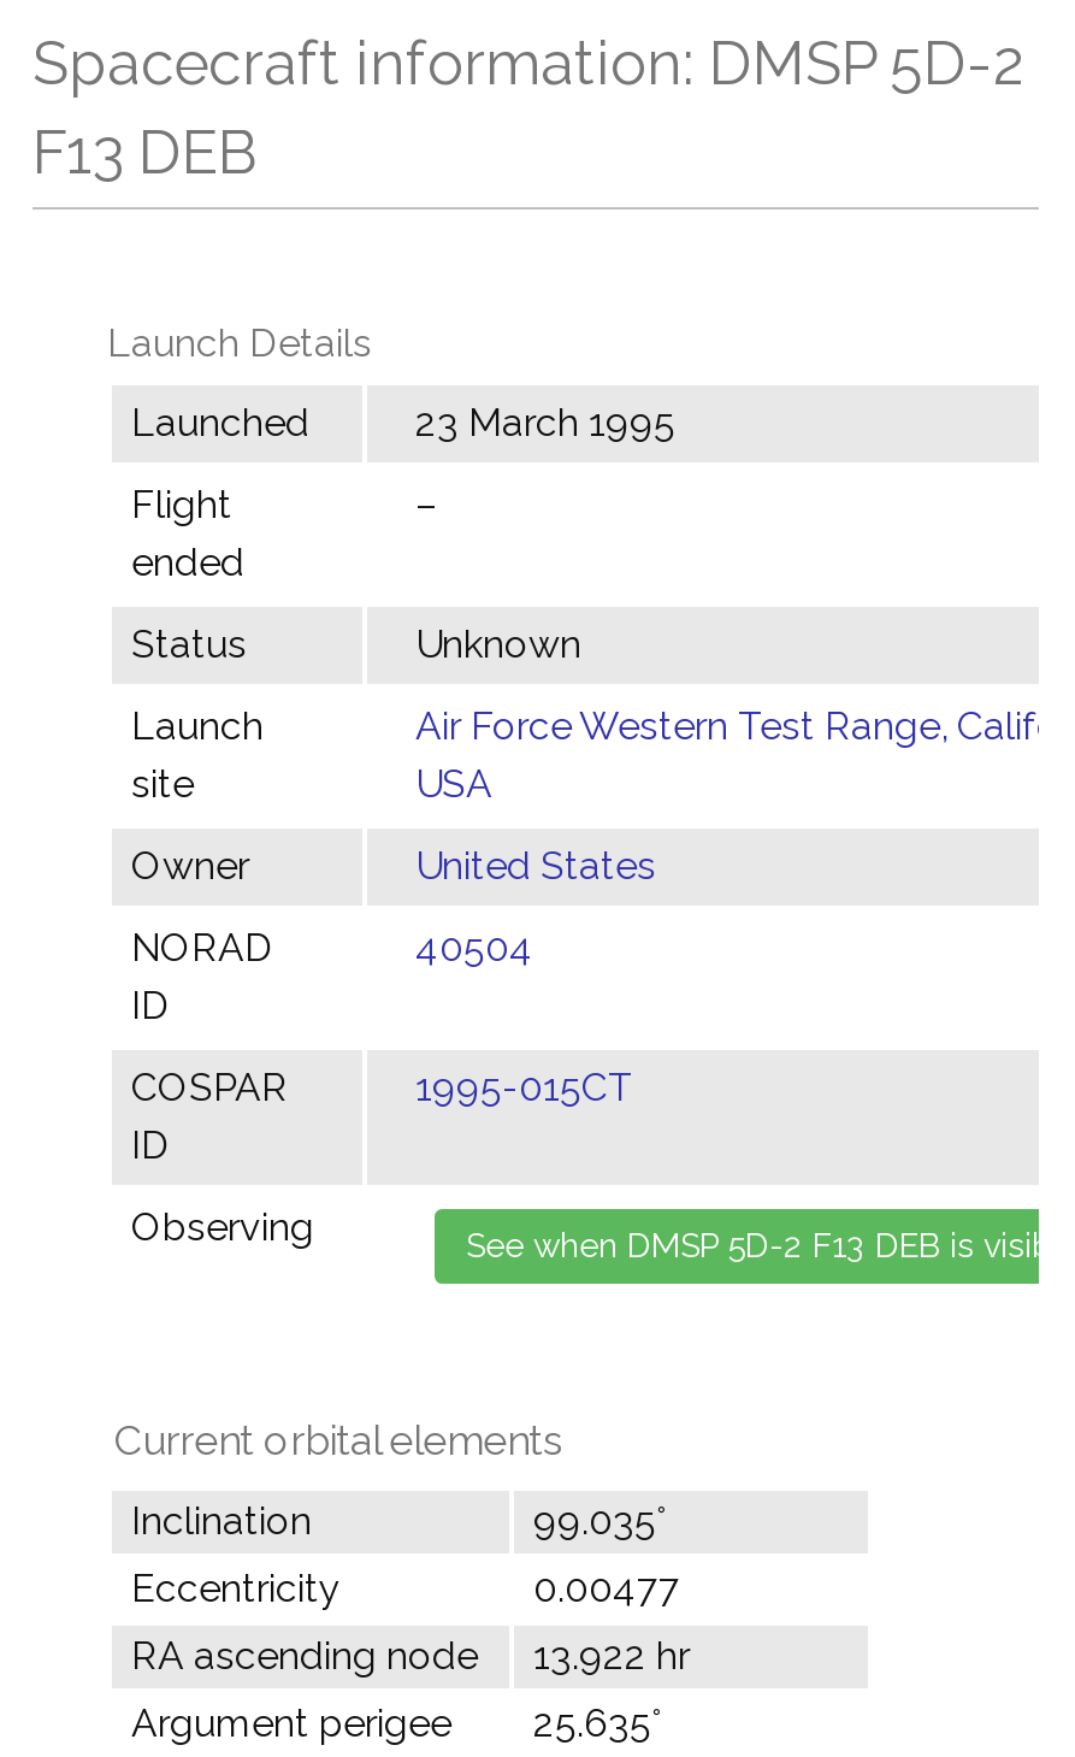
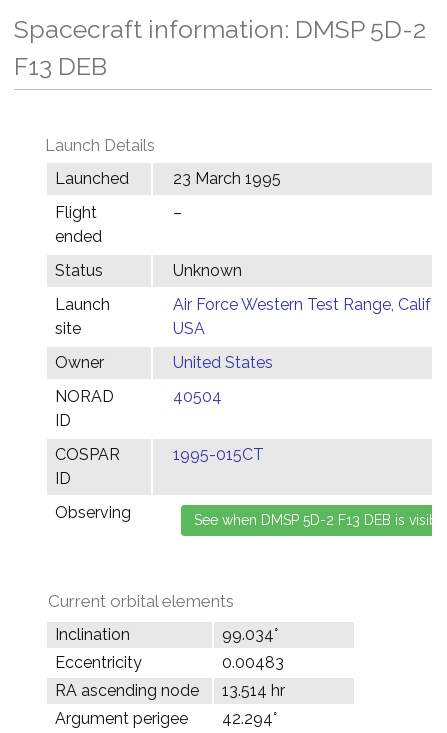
[533,1498,666,1544] 99.035° -> [222,625,278,644] 99.034°
[533,1566,680,1611] 0.00477 -> [222,653,284,672] 0.00483
[131,1633,690,1679] RA ascending node 13.922 hr -> [55,681,285,700] RA ascending node 13.514 hr
[131,1700,661,1746] Argument perigee 25.635° -> [55,709,277,728] Argument perigee 42.294°

